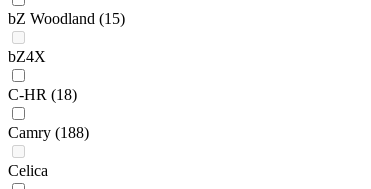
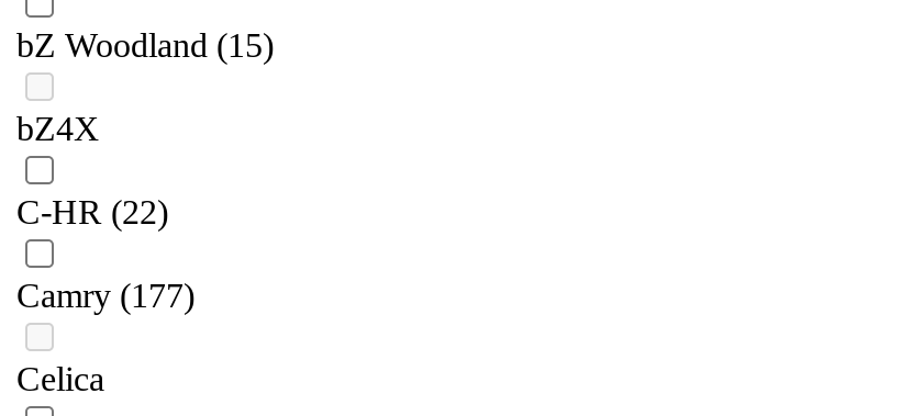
[8,86,77,103] C-HR (18) -> [16,194,168,231] C-HR (22)
[8,124,89,141] Camry (188) -> [16,277,194,315] Camry (177)

